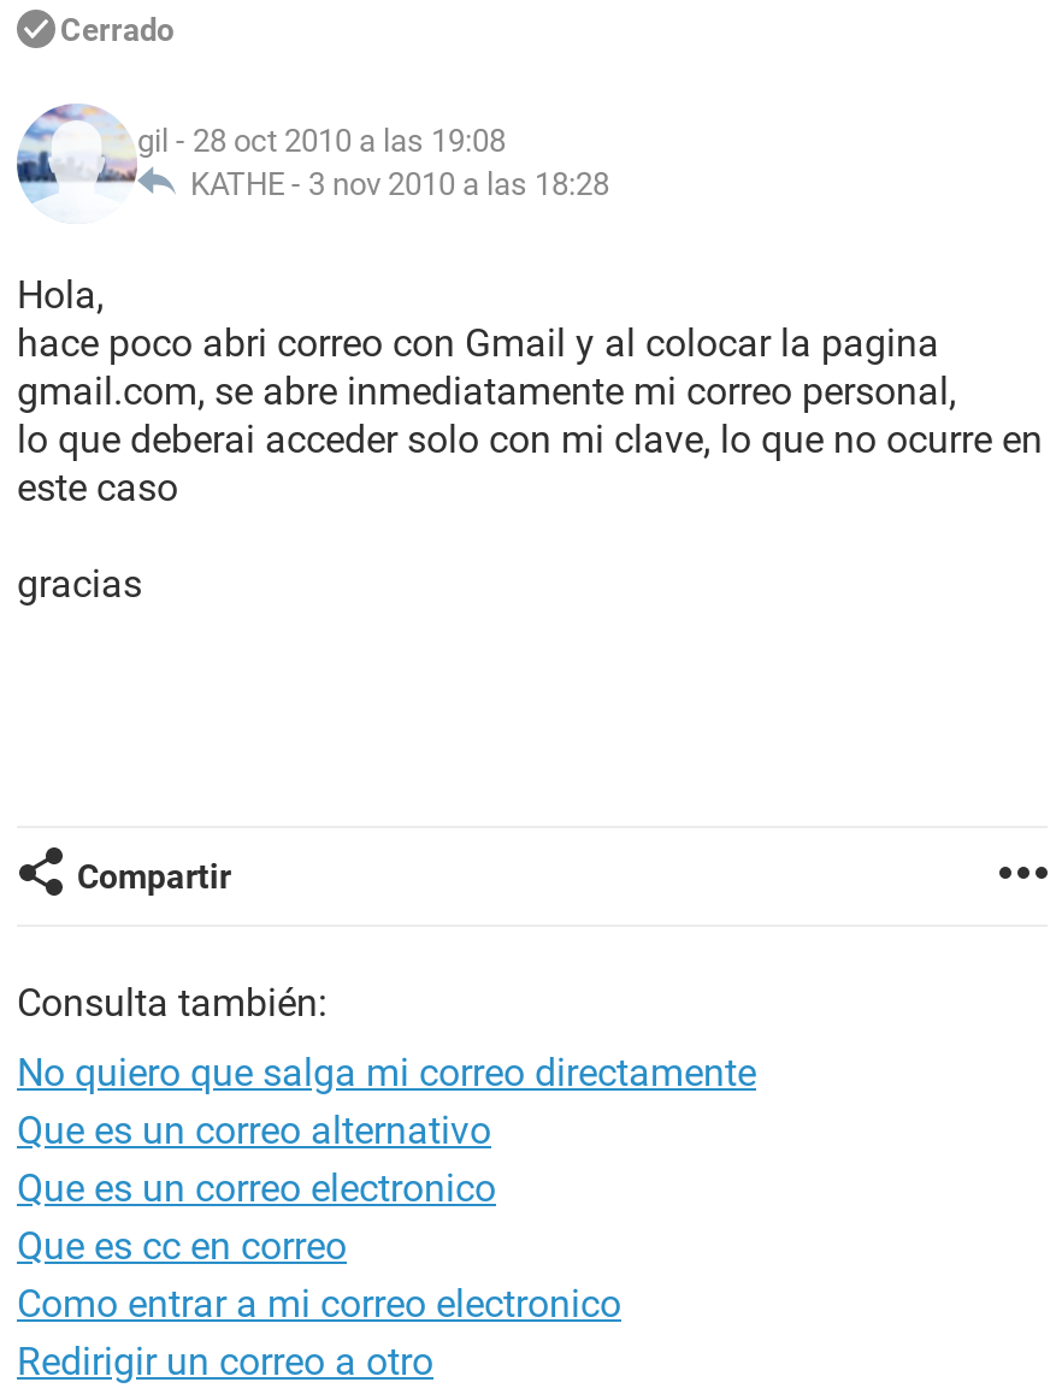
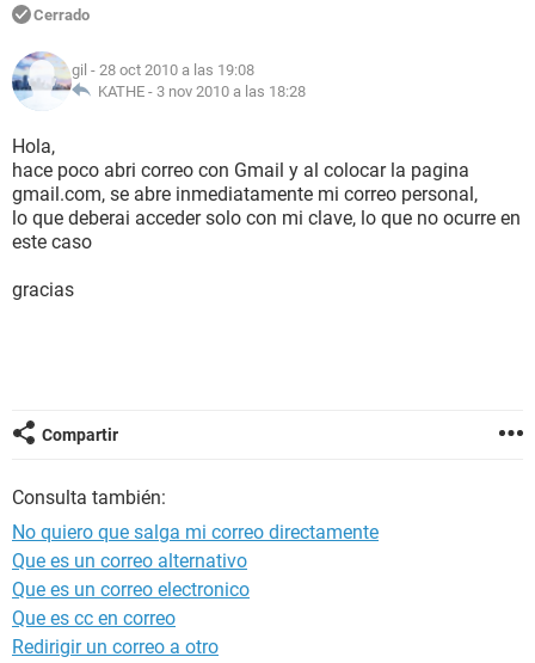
[17,1281,621,1327] Como entrar a mi correo electronico -> none

